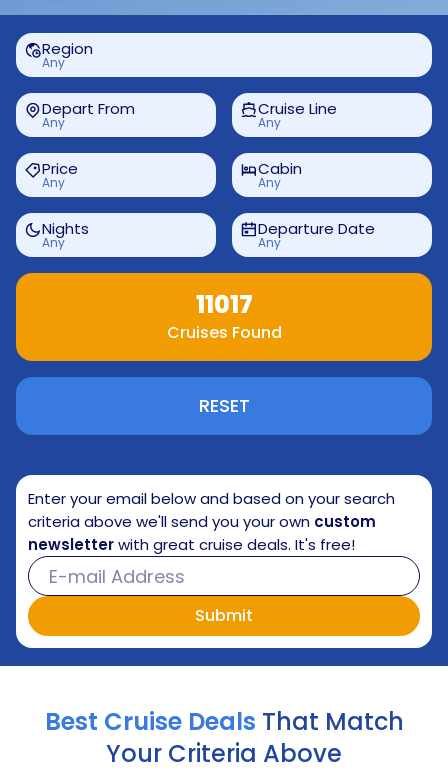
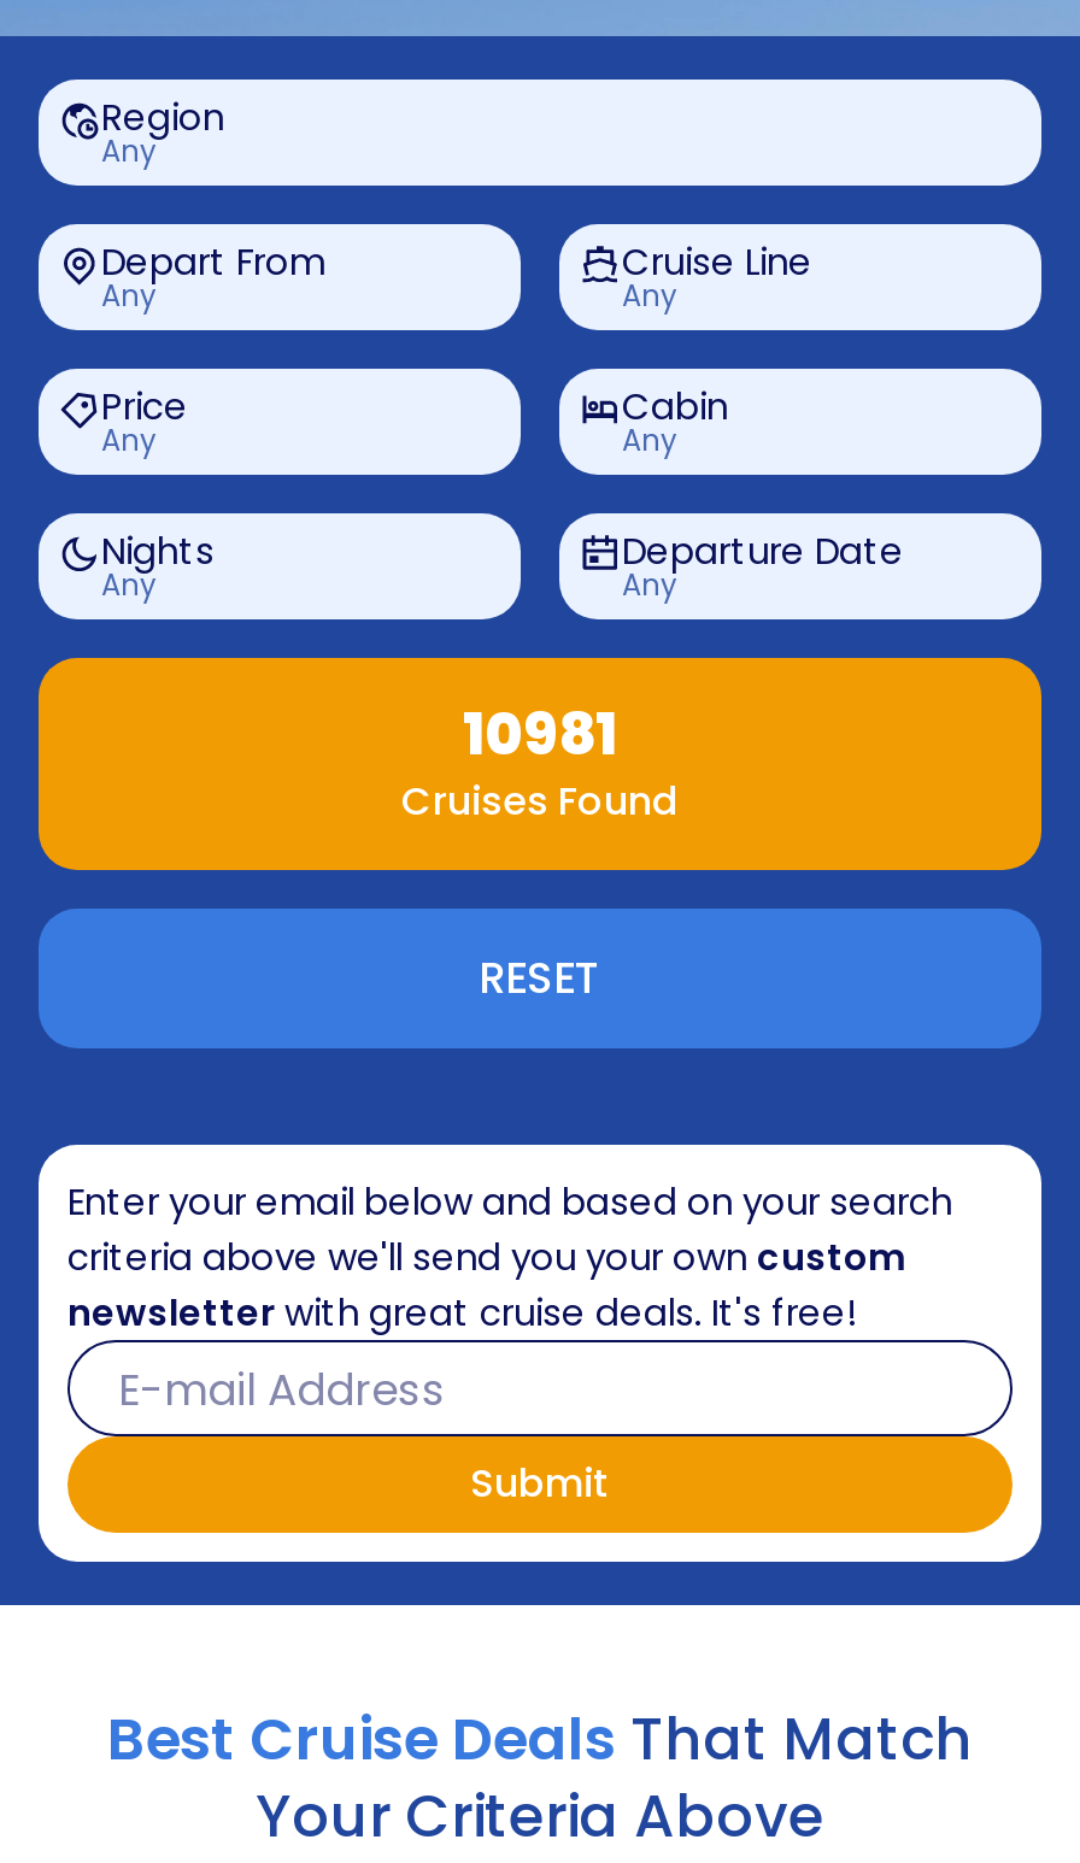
[195,288,252,321] 11017 -> [463,694,617,774] 10981

